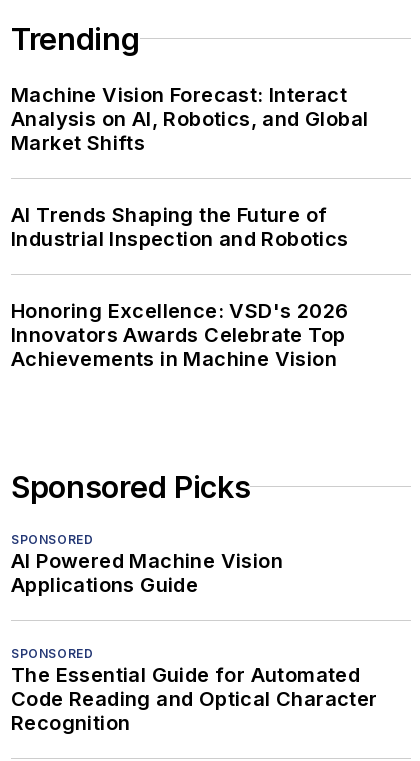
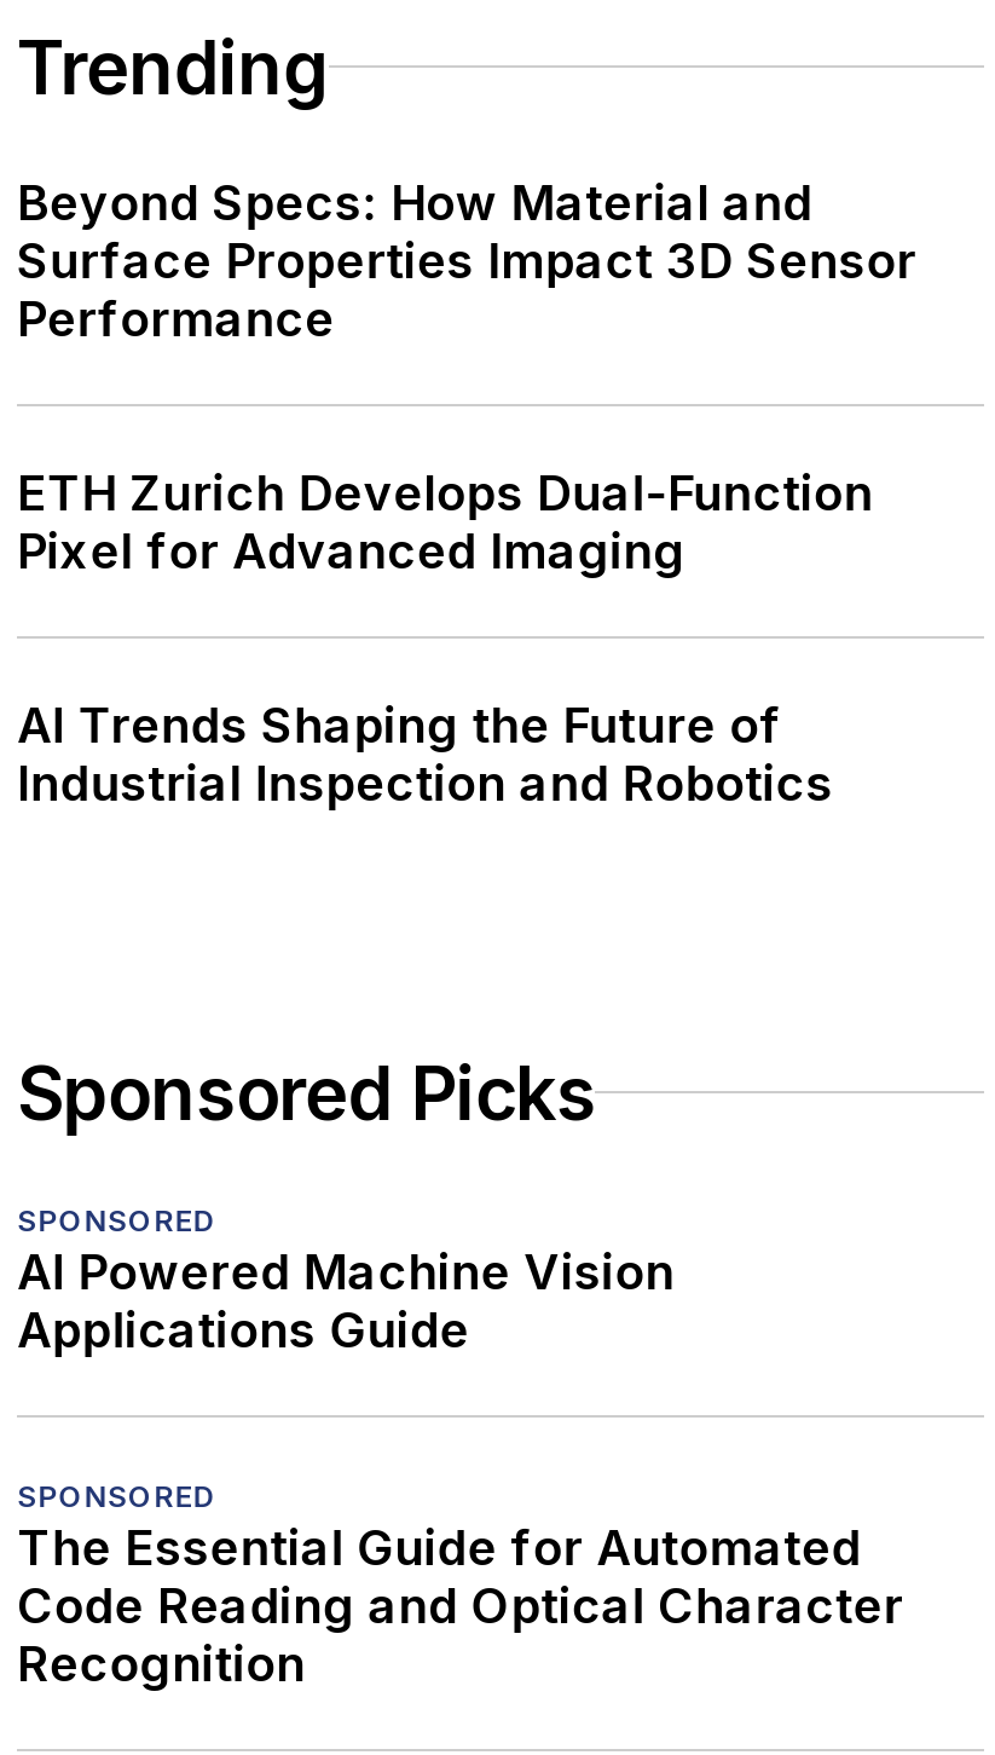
[11,83,368,155] Machine Vision Forecast: Interact | Analysis on AI, Robotics, and Global | Market Shifts -> [17,174,916,580] Beyond Specs: How Material and | Surface Properties Impact 3D Sensor | Performance | ETH Zurich Develops Dual-Function | Pixel for Advanced Imaging
moved [11,203,349,251] -> [17,696,833,812]: AI Trends Shaping the Future of | Industrial Inspection and Robotics
[11,299,348,371] Honoring Excellence: VSD's 2026 | Innovators Awards Celebrate Top | Achievements in Machine Vision -> none

